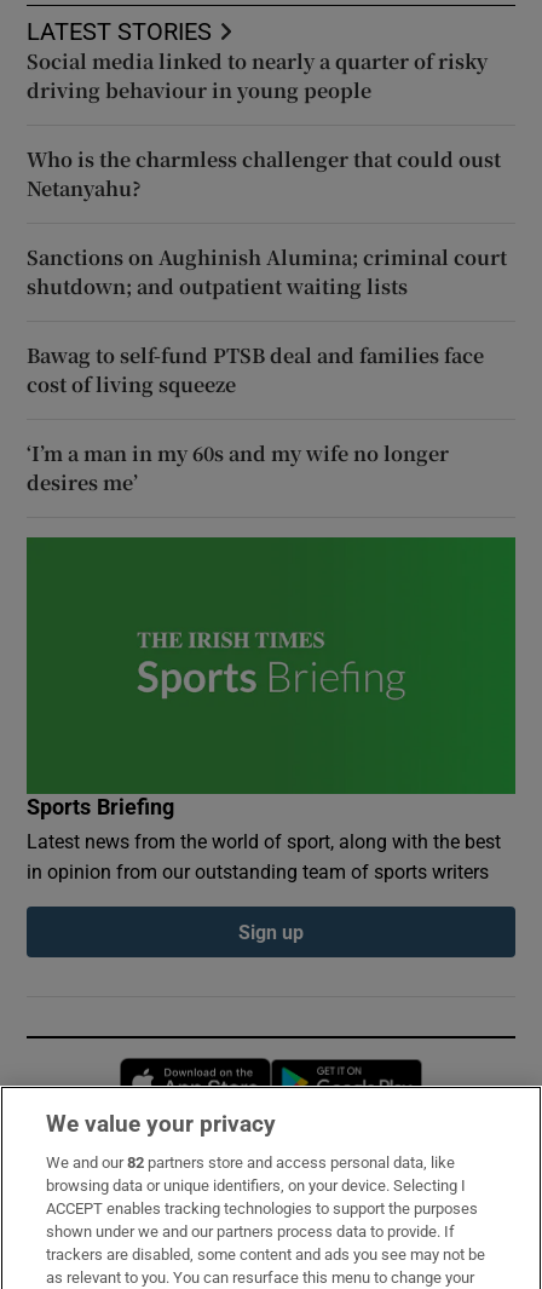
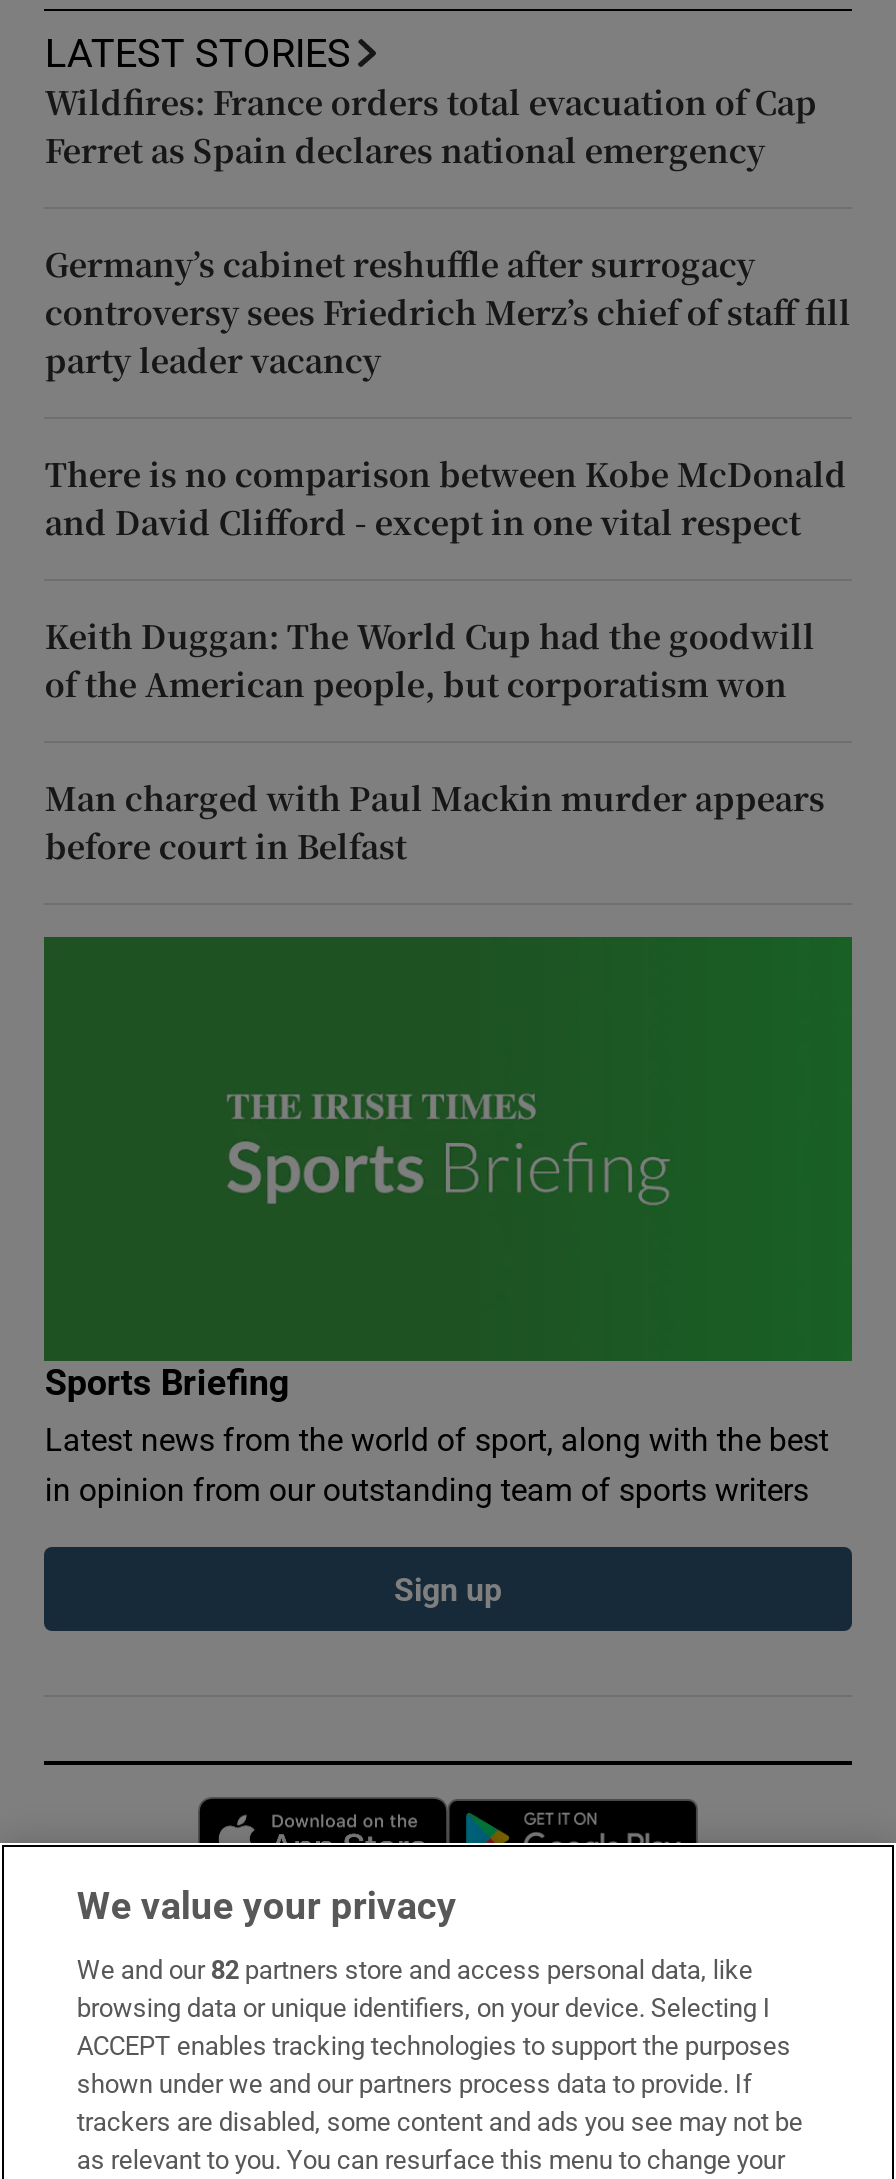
[27,47,488,104] Social media linked to nearly a quarter of risky | driving behaviour in young people -> [45,79,817,173] Wildfires: France orders total evacuation of Cap | Ferret as Spain declares national emergency
[27,145,501,202] Who is the charmless challenger that could oust | Netanyahu? -> [45,241,851,383] Germany’s cabinet reshuffle after surrogacy | controversy sees Friedrich Merz’s chief of staff fill | party leader vacancy
[27,243,507,300] Sanctions on Aughinish Alumina; criminal court | shutdown; and outpatient waiting lists -> [45,451,847,545] There is no comparison between Kobe McDonald | and David Clifford - except in one vital respect
[27,341,484,398] Bawag to self-fund PTSB deal and families face | cost of living squeeze -> [45,613,815,707] Keith Duggan: The World Cup had the goodwill | of the American people, but corporatism won
[27,439,449,496] ‘I’m a man in my 60s and my wife no longer | desires me’ -> [45,775,825,869] Man charged with Paul Mackin murder appears | before court in Belfast

